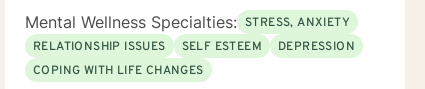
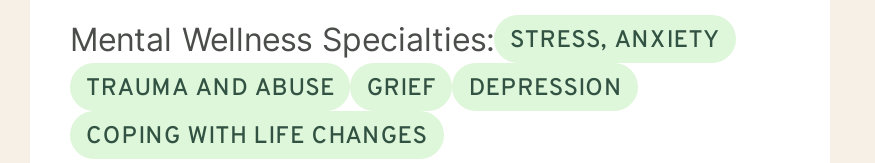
[33,39,262,55] RELATIONSHIP ISSUES | SELF ESTEEM -> [86,73,437,105] TRAUMA AND ABUSE | GRIEF

